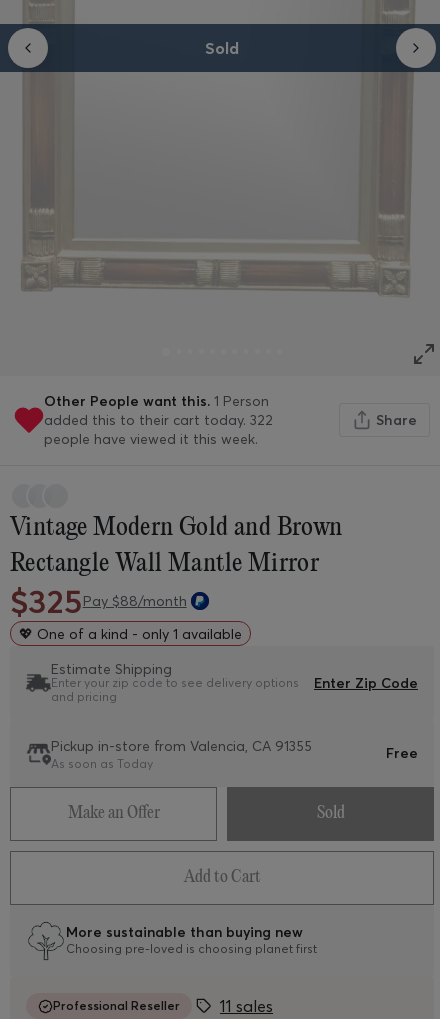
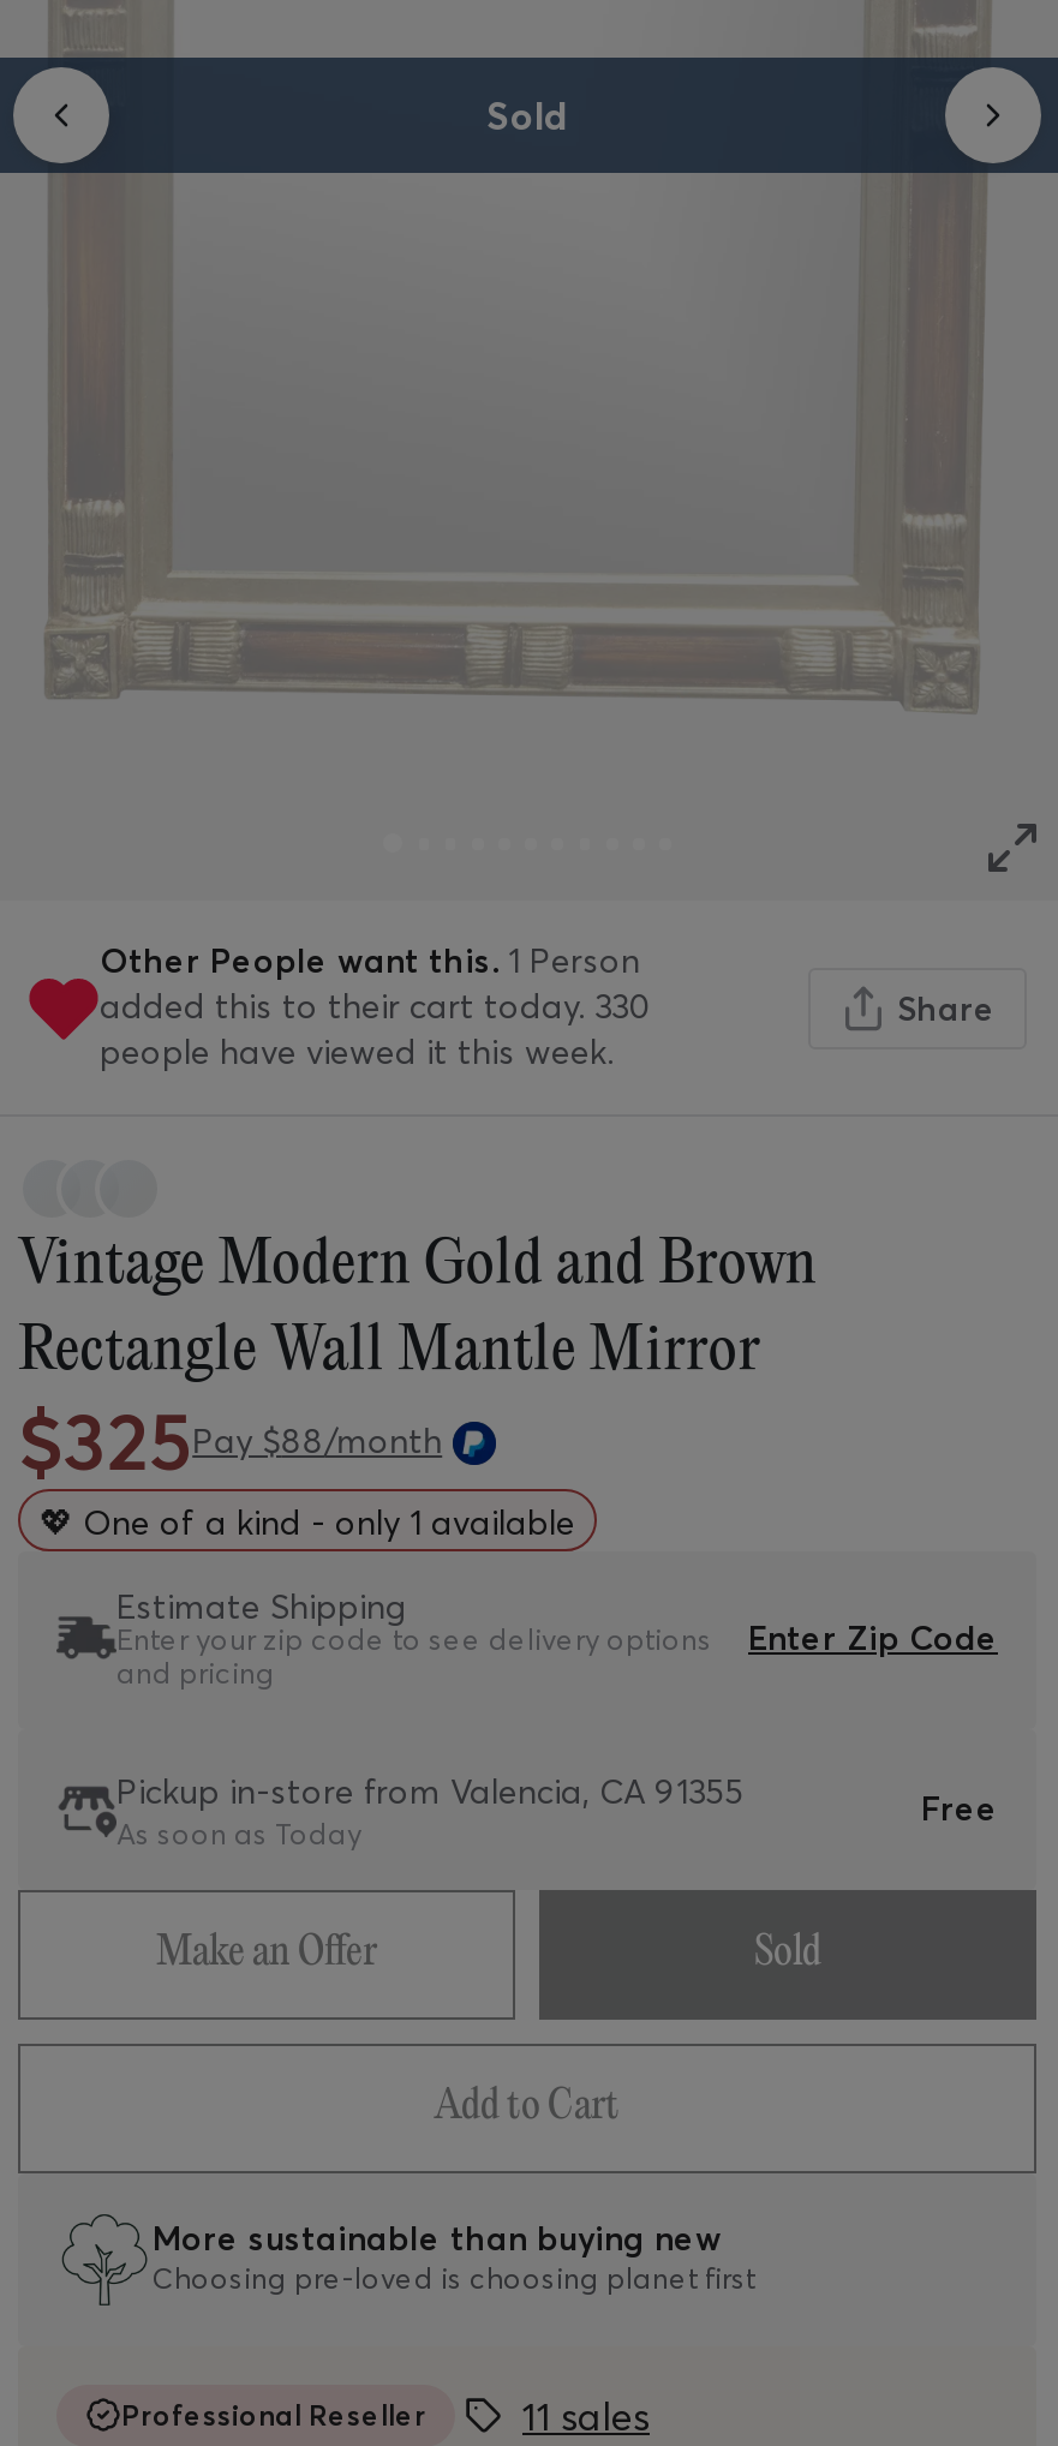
[44,410,273,428] added this to their cart today. 322 -> [100,985,650,1029] added this to their cart today. 330

